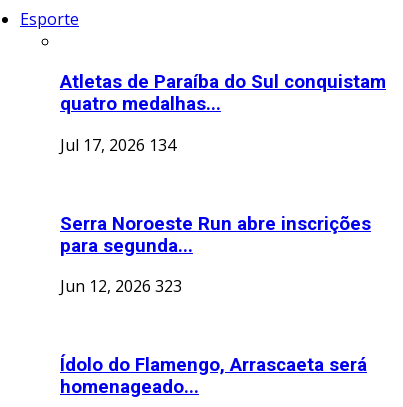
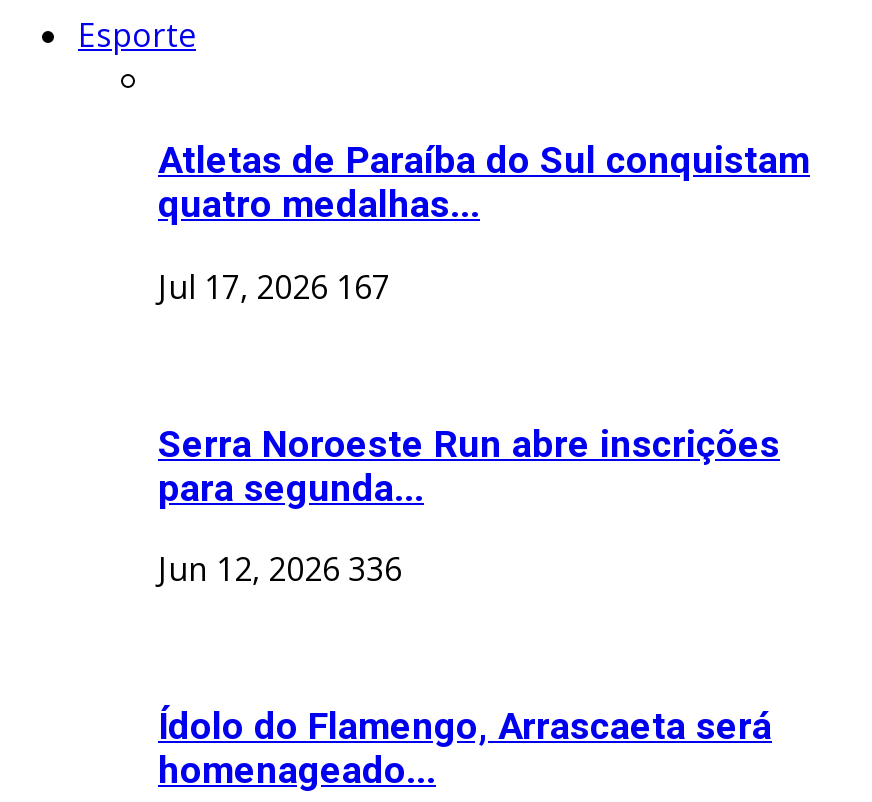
[60,134,176,156] Jul 17, 2026 134 -> [158,265,390,309] Jul 17, 2026 167
[60,275,182,297] Jun 12, 2026 323 -> [158,547,402,591] Jun 12, 2026 336

